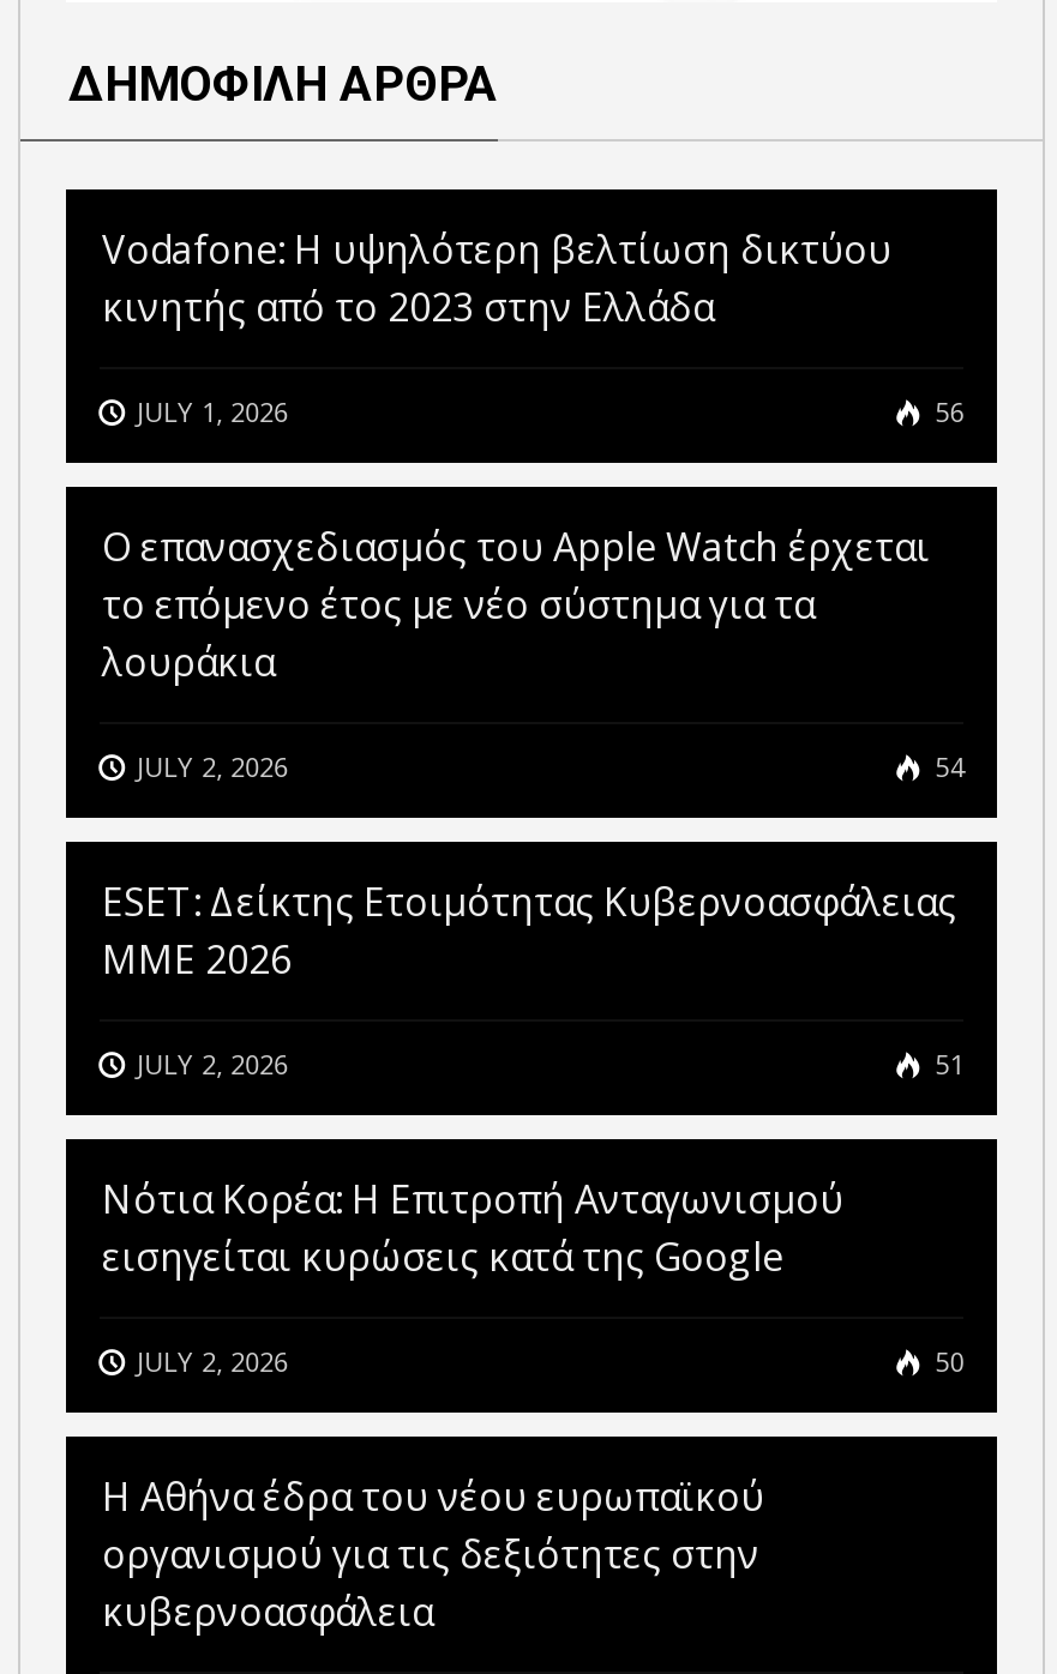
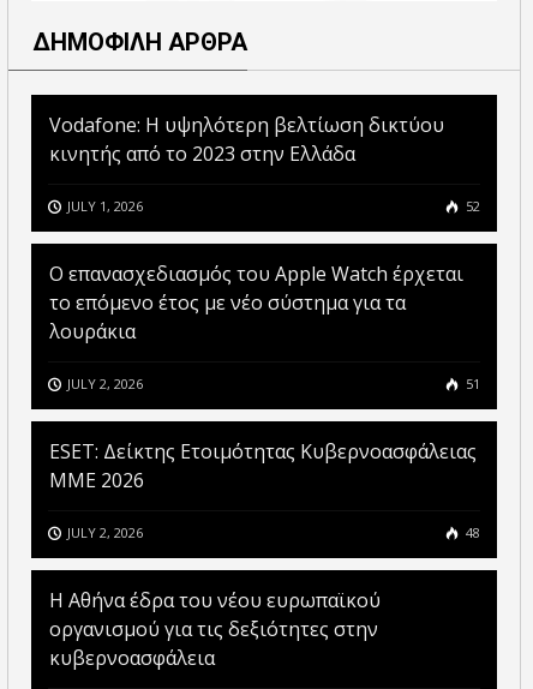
[928,393,964,429] 56 -> [463,196,481,215] 52
[928,748,964,784] 54 -> [463,374,481,392] 51
[102,1045,964,1378] 51 | Νότια Κορέα: Η Επιτροπή Ανταγωνισμού | εισηγείται κυρώσεις κατά της Google | JULY 2, 2026 | 50 -> [463,523,481,541] 48

